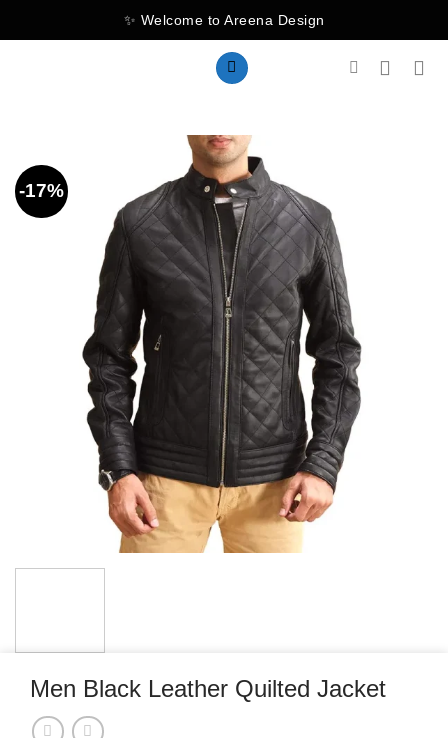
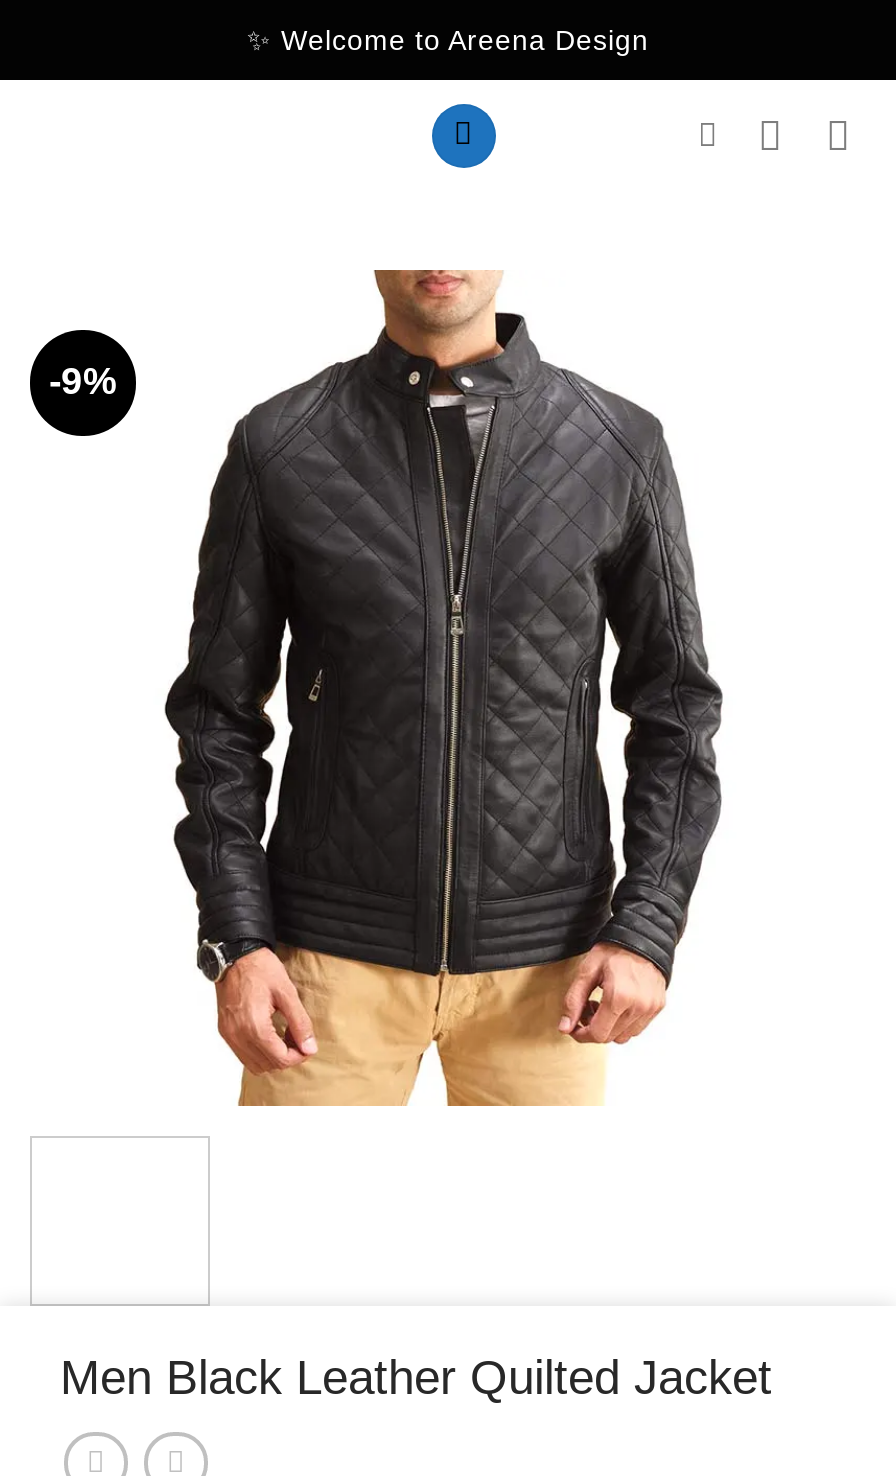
[19,180,64,201] -17% -> [49,360,117,402] -9%

